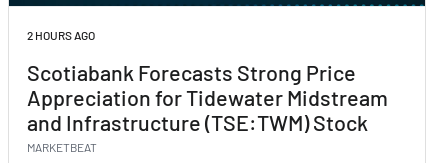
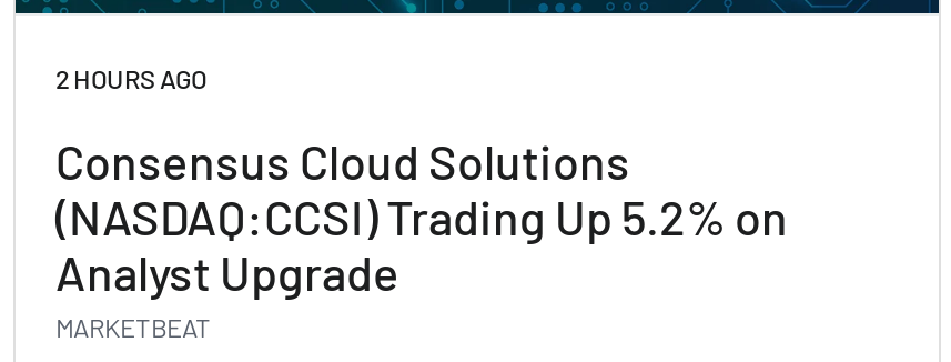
[27,59,388,135] Scotiabank Forecasts Strong Price | Appreciation for Tidewater Midstream | and Infrastructure (TSE:TWM) Stock -> [55,131,788,300] Consensus Cloud Solutions | (NASDAQ:CCSI) Trading Up 5.2% on | Analyst Upgrade

